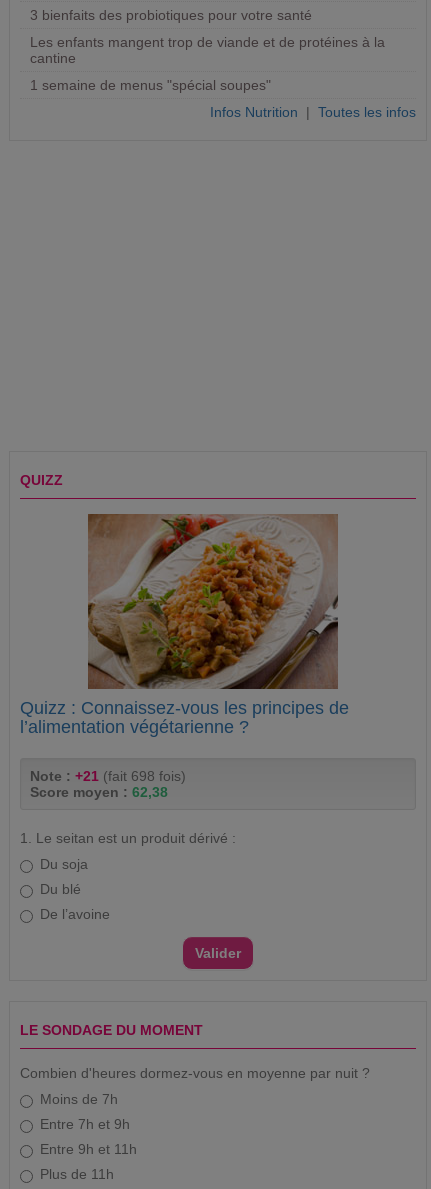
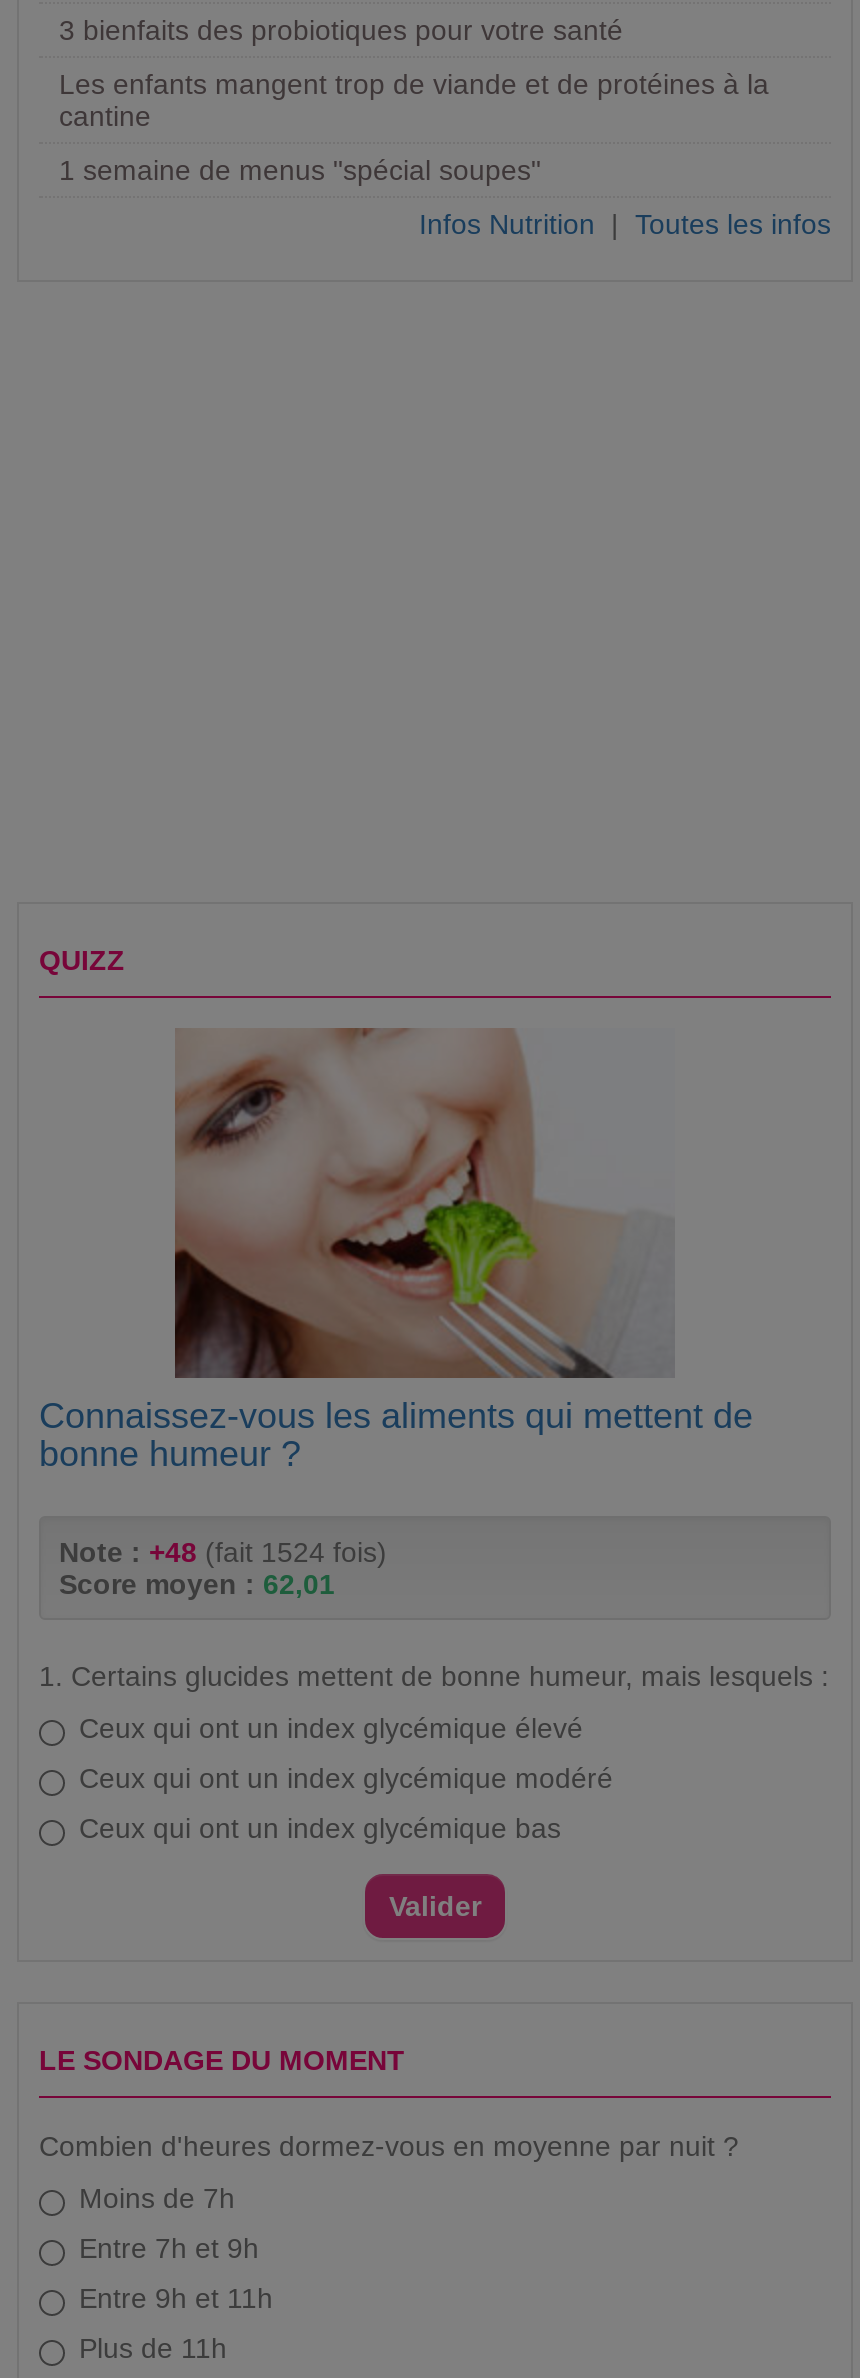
[20,513,349,737] [image] | Quizz : Connaissez-vous les principes de | l’alimentation végétarienne ? -> [39,1028,753,1475] [image] | Connaissez-vous les aliments qui mettent de | bonne humeur ?
[30,768,186,800] Note : +21 (fait 698 fois) | Score moyen : 62,38 -> [59,1537,387,1601] Note : +48 (fait 1524 fois) | Score moyen : 62,01
[20,830,236,846] 1. Le seitan est un produit dérivé : -> [39,1661,829,1693] 1. Certains glucides mettent de bonne humeur, mais lesquels :
[40,856,88,872] Du soja -> [79,1713,583,1745] Ceux qui ont un index glycémique élevé
[40,881,81,897] Du blé -> [79,1763,613,1795] Ceux qui ont un index glycémique modéré
[40,906,110,922] De l’avoine -> [79,1813,561,1845] Ceux qui ont un index glycémique bas

